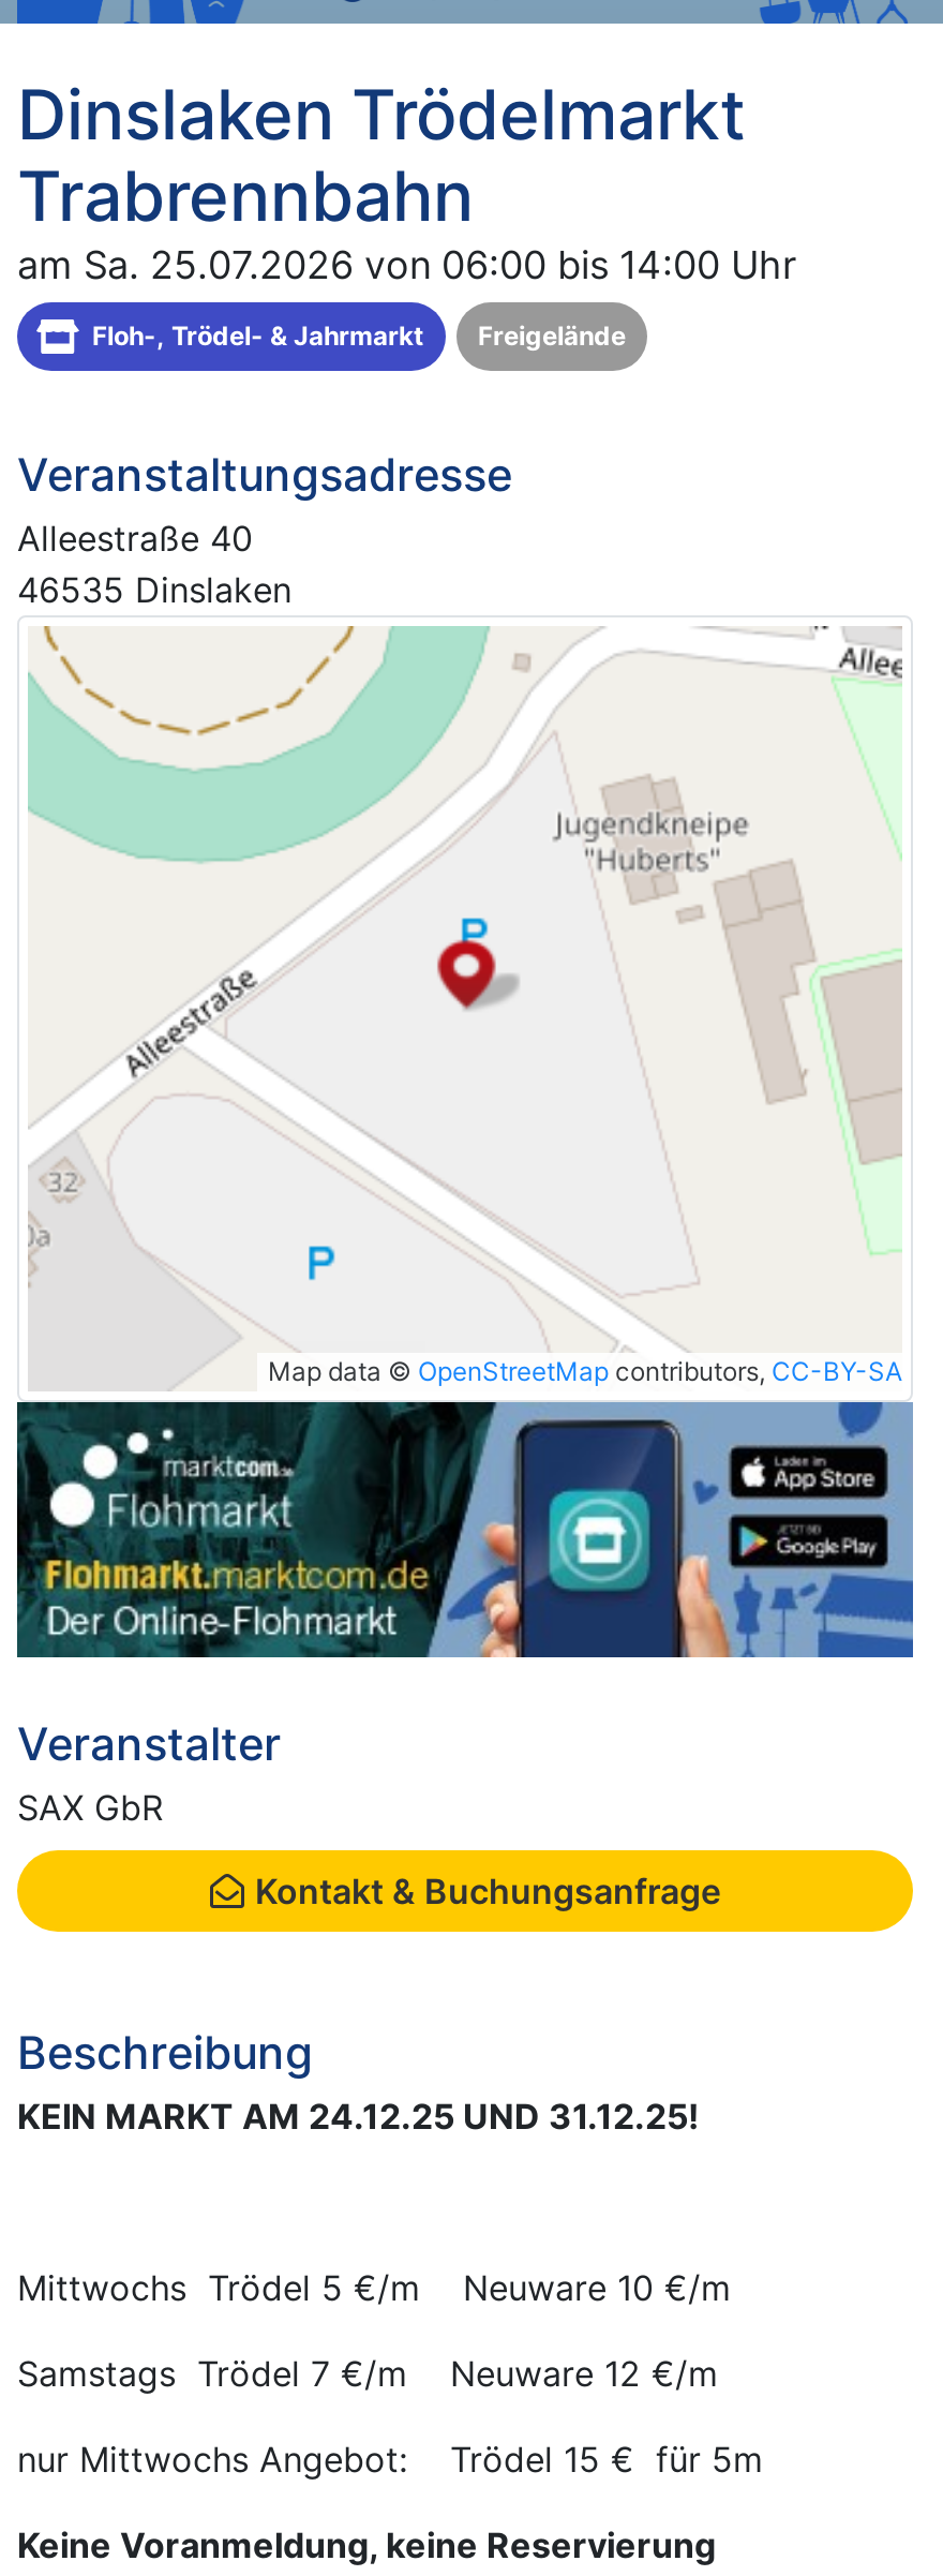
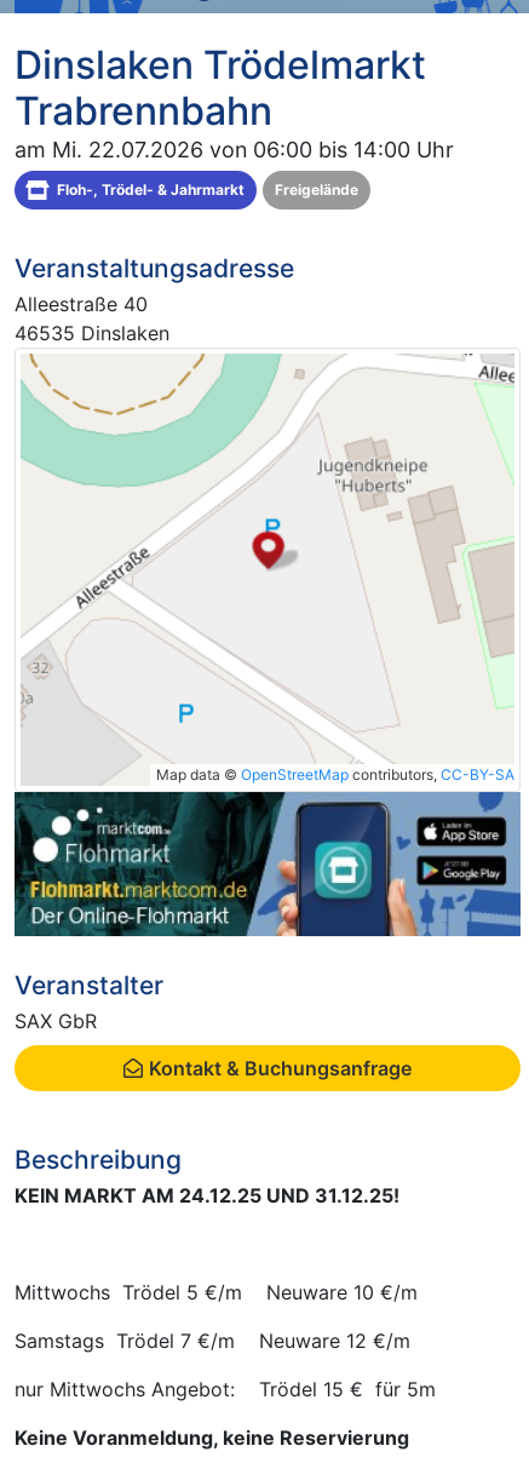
[17,241,797,286] am Sa. 25.07.2026 von 06:00 bis 14:00 Uhr -> [15,136,454,162] am Mi. 22.07.2026 von 06:00 bis 14:00 Uhr

